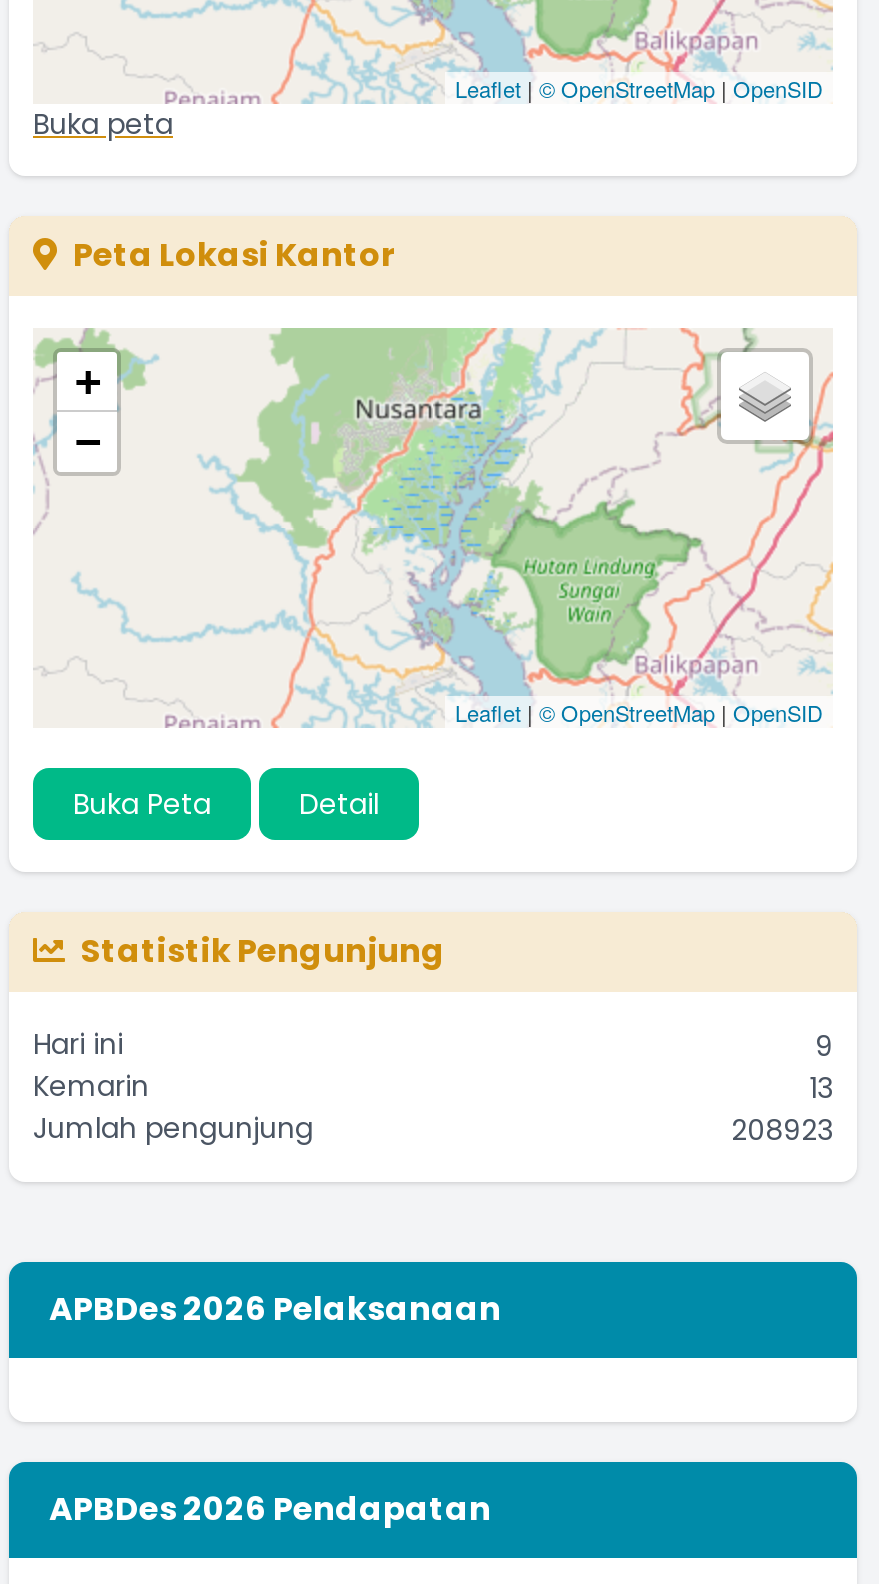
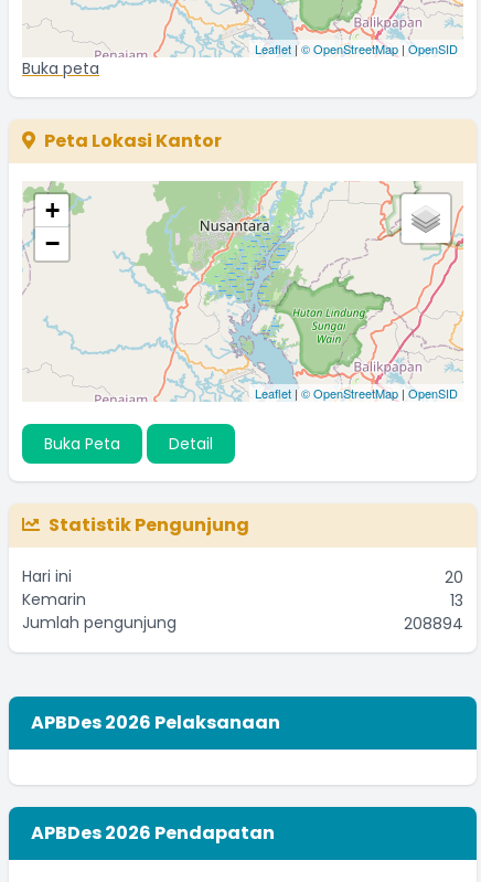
[815,1026,833,1066] 9 -> [445,567,463,589] 20
[731,1110,833,1150] 208923 -> [404,613,463,635] 208894

